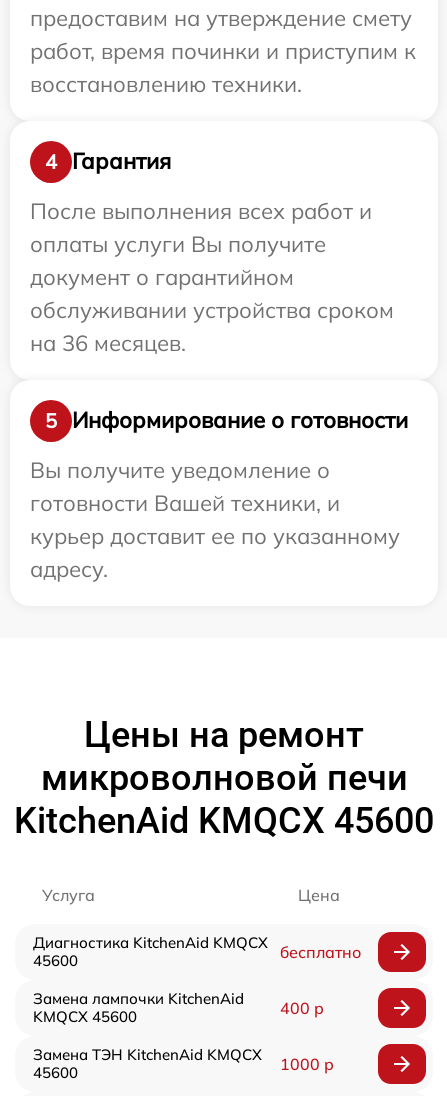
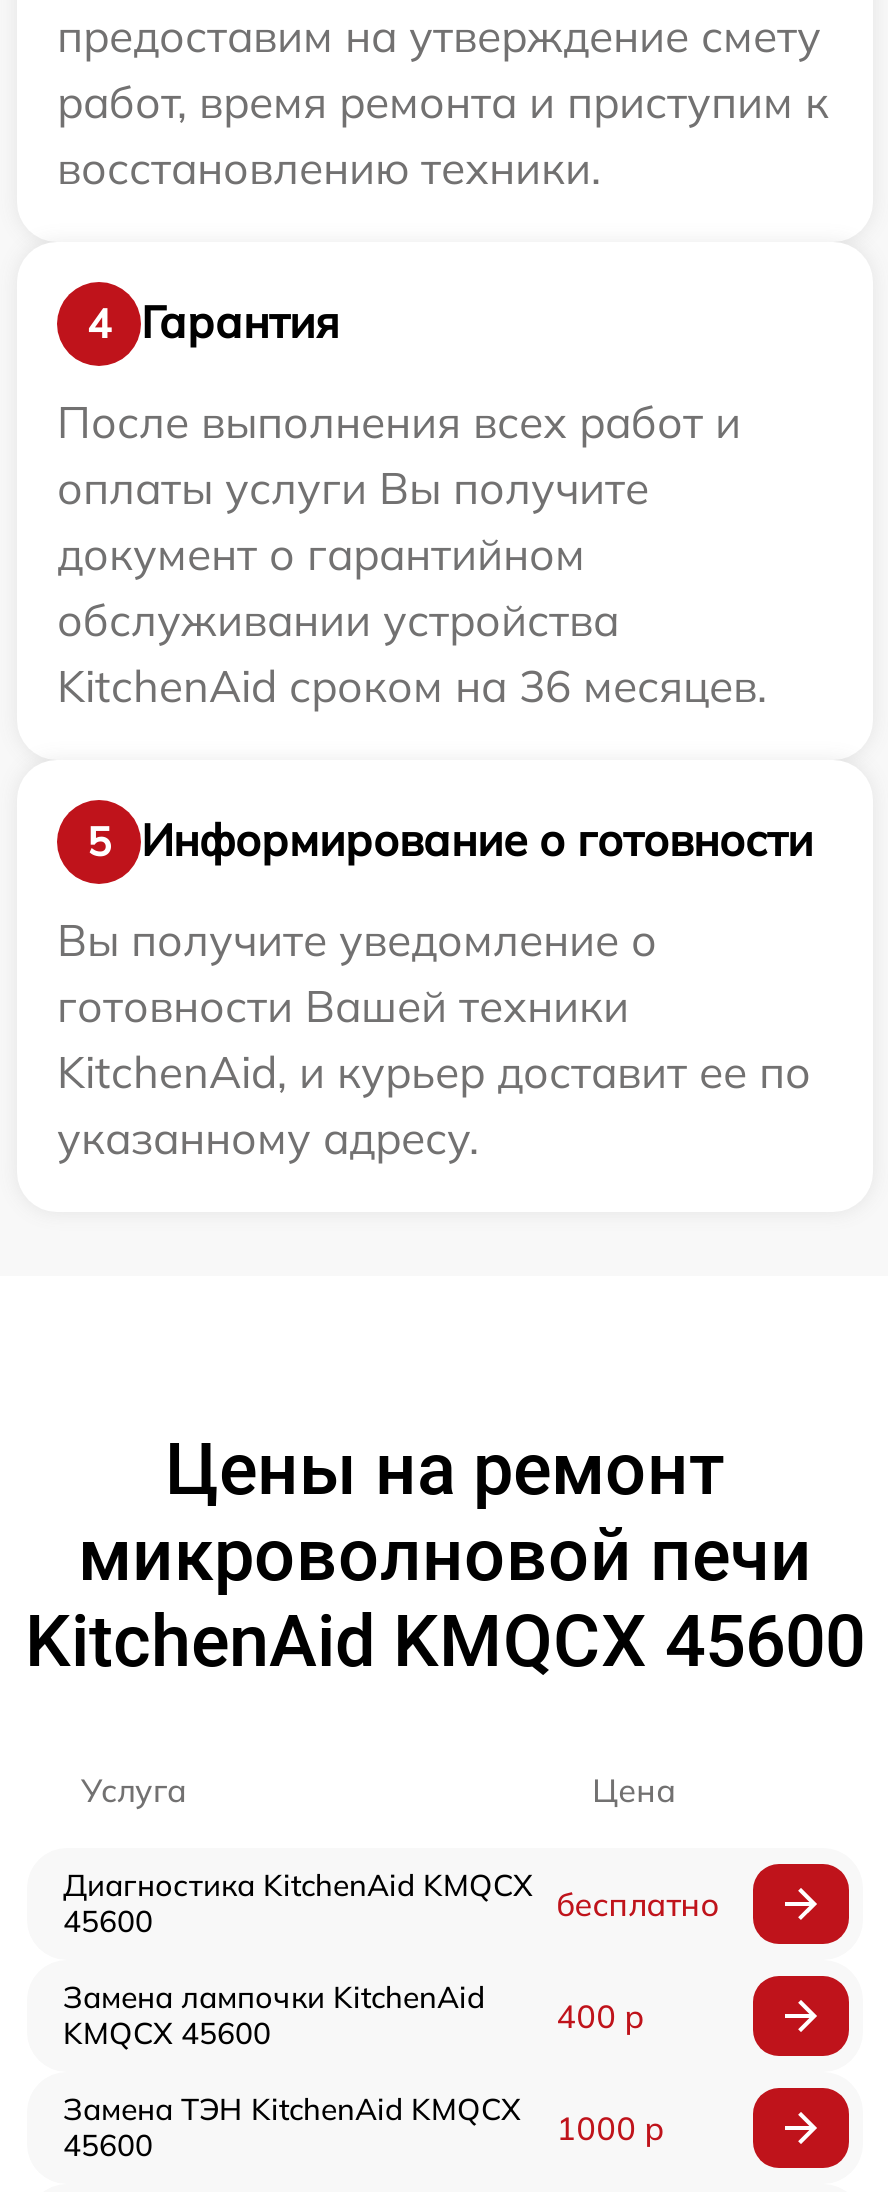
[30,37,416,65] работ, время починки и приступим к -> [57,73,829,129] работ, время ремонта и приступим к
[30,296,394,357] обслуживании устройства сроком | на 36 месяцев. -> [57,591,767,713] обслуживании устройства | KitchenAid сроком на 36 месяцев.
[30,489,400,583] готовности Вашей техники, и | курьер доставит ее по указанному | адресу. -> [57,977,811,1165] готовности Вашей техники | KitchenAid, и курьер доставит ее по | указанному адресу.

